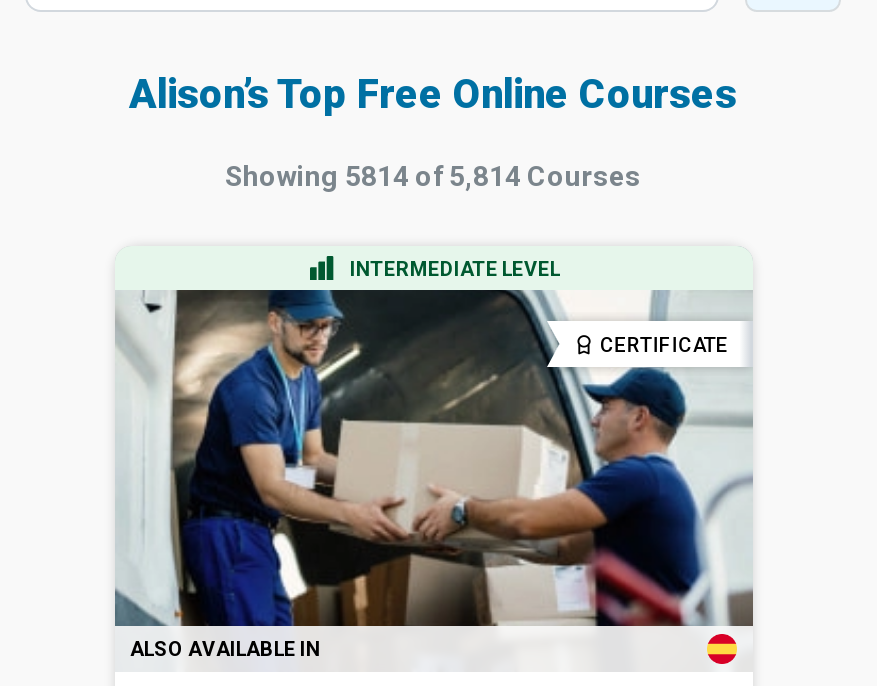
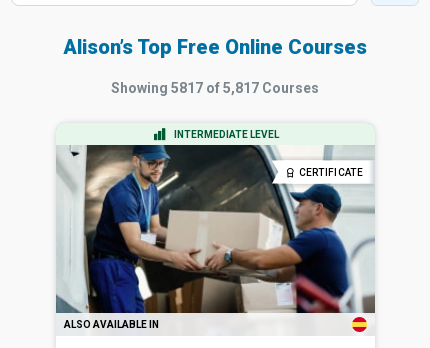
[225,160,641,192] Showing 5814 of 5,814 Courses -> [111,80,319,96] Showing 5817 of 5,817 Courses

